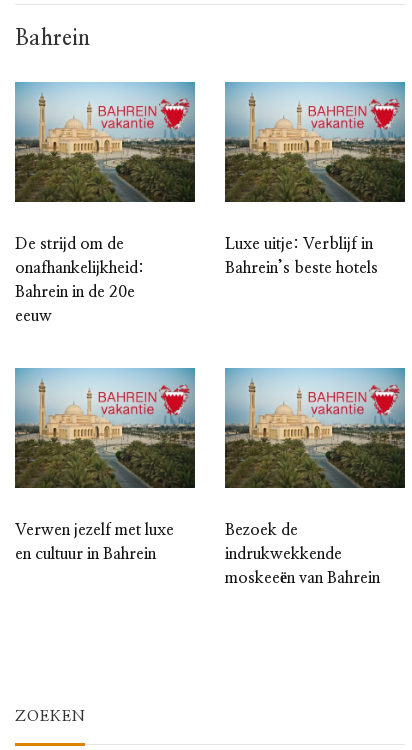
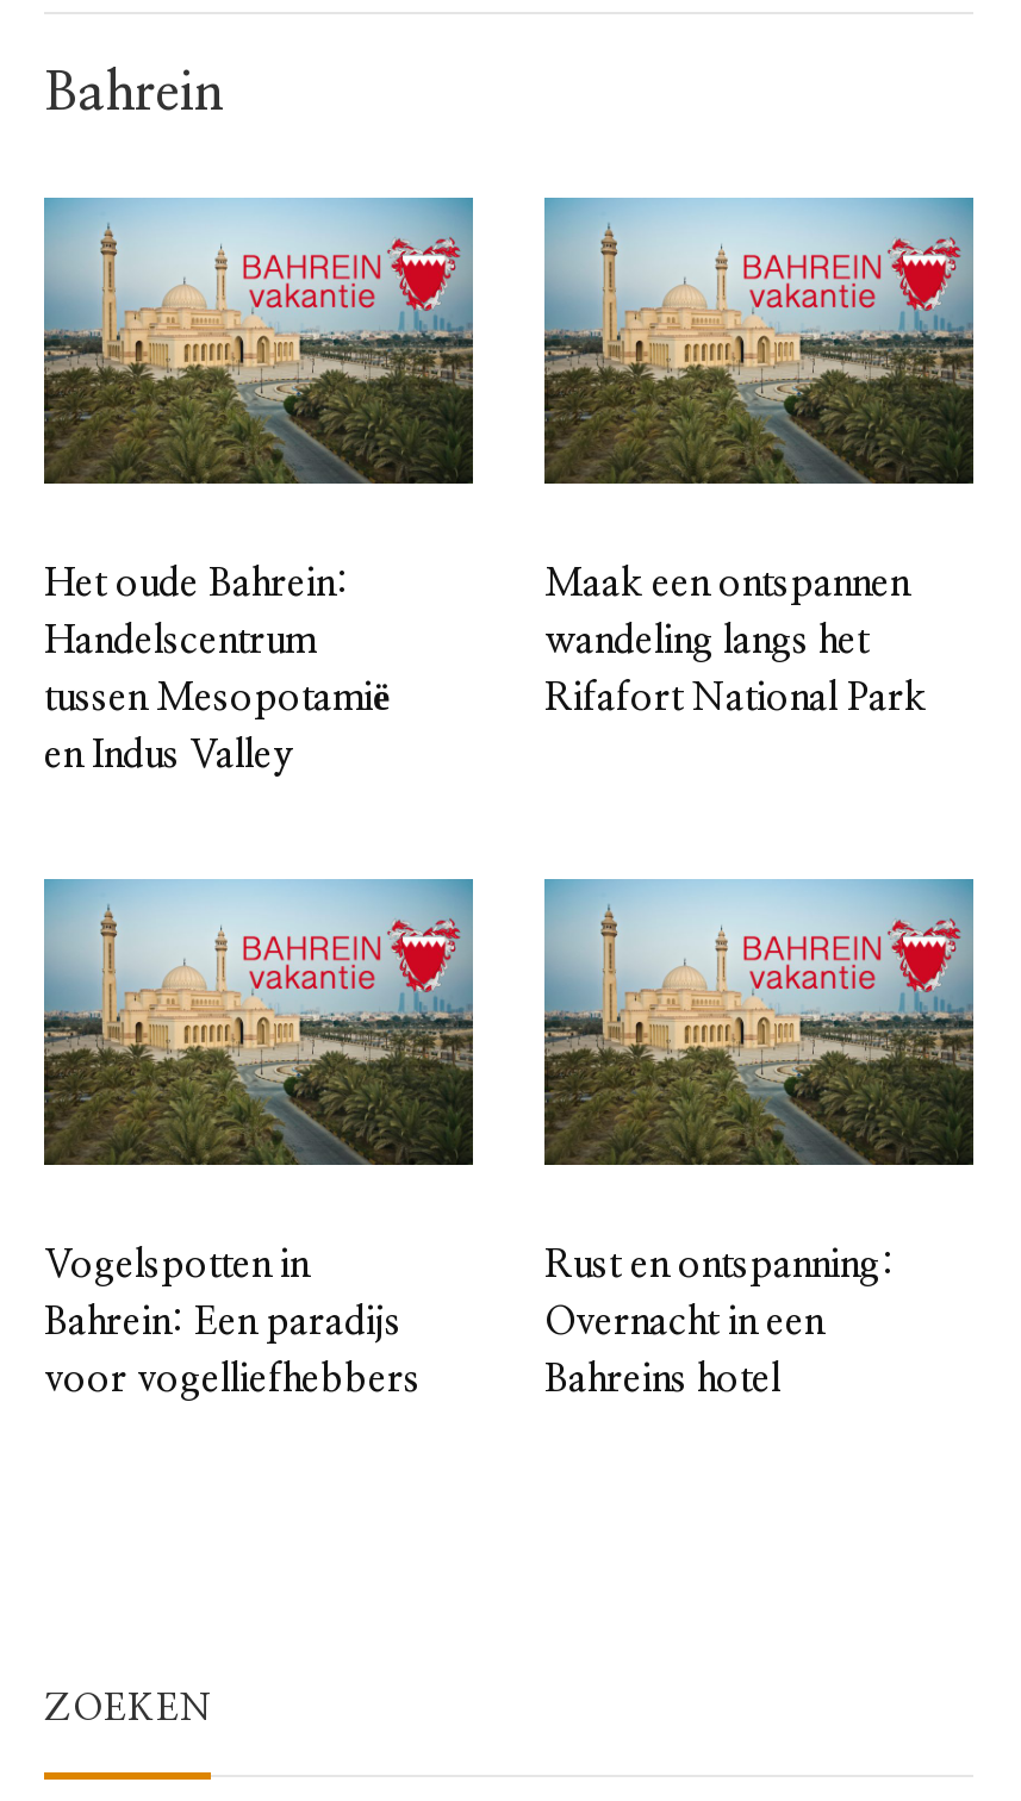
[15,236,144,324] De strijd om de | onafhankelijkheid: | Bahrein in de 20e | eeuw -> [44,564,390,774] Het oude Bahrein: | Handelscentrum | tussen Mesopotamië | en Indus Valley
[225,236,378,276] Luxe uitje: Verblijf in | Bahrein’s beste hotels -> [544,564,926,716] Maak een ontspannen | wandeling langs het | Rifafort National Park
[15,522,174,562] Verwen jezelf met luxe | en cultuur in Bahrein -> [44,1245,421,1398] Vogelspotten in | Bahrein: Een paradijs | voor vogelliefhebbers
[225,522,380,586] Bezoek de | indrukwekkende | moskeeën van Bahrein -> [544,1245,895,1398] Rust en ontspanning: | Overnacht in een | Bahreins hotel

